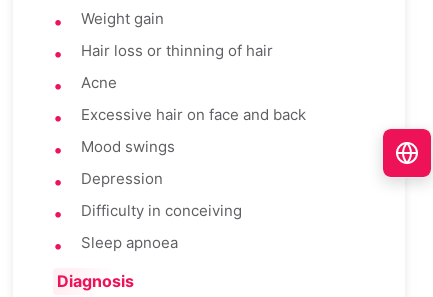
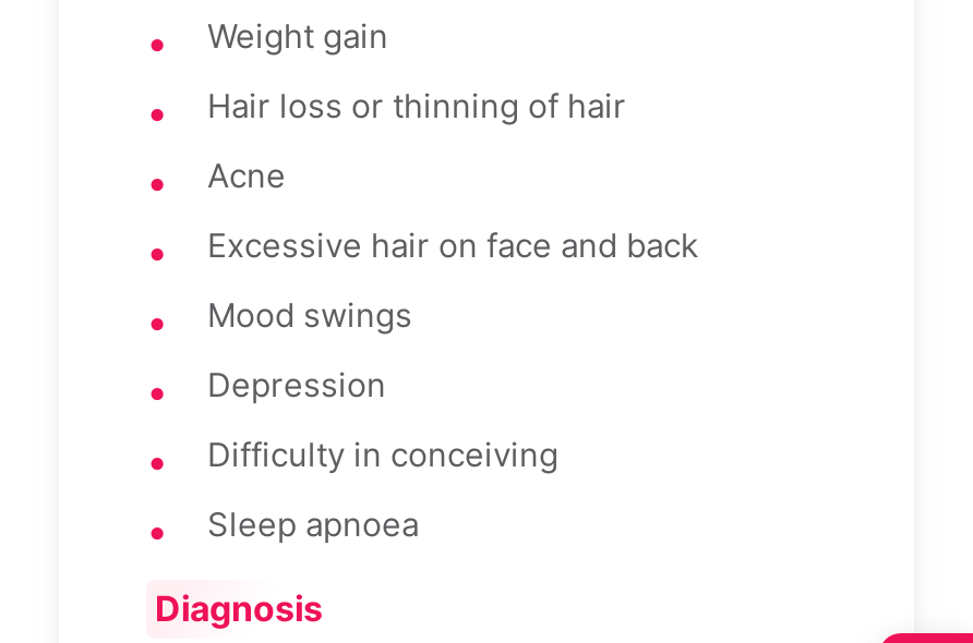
[381,127,430,182] [image] -> none

